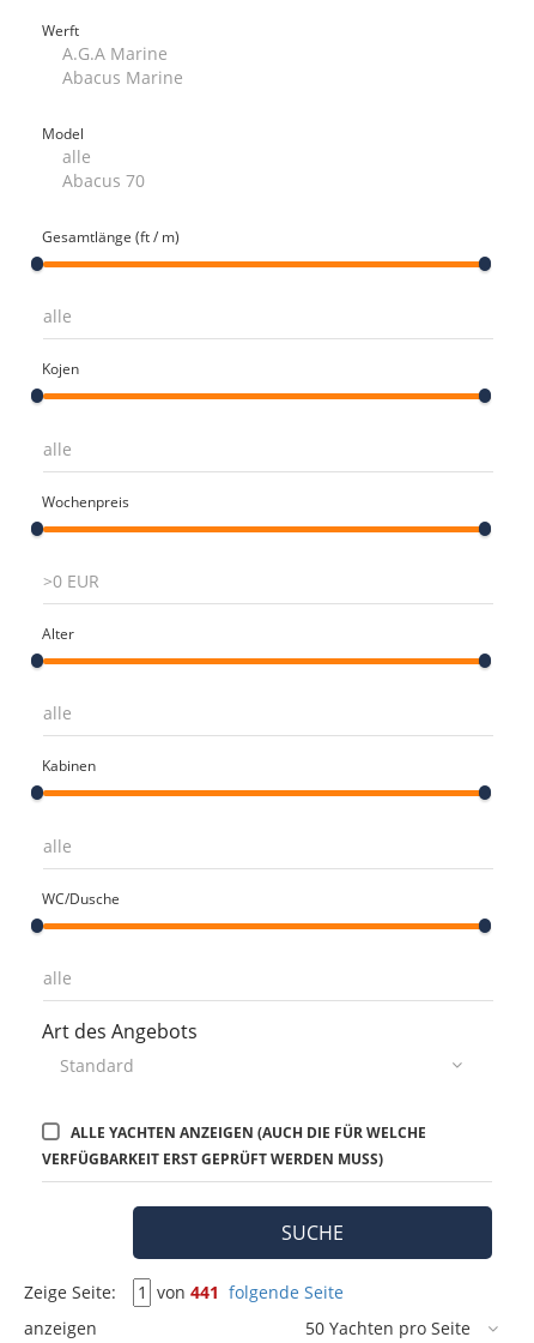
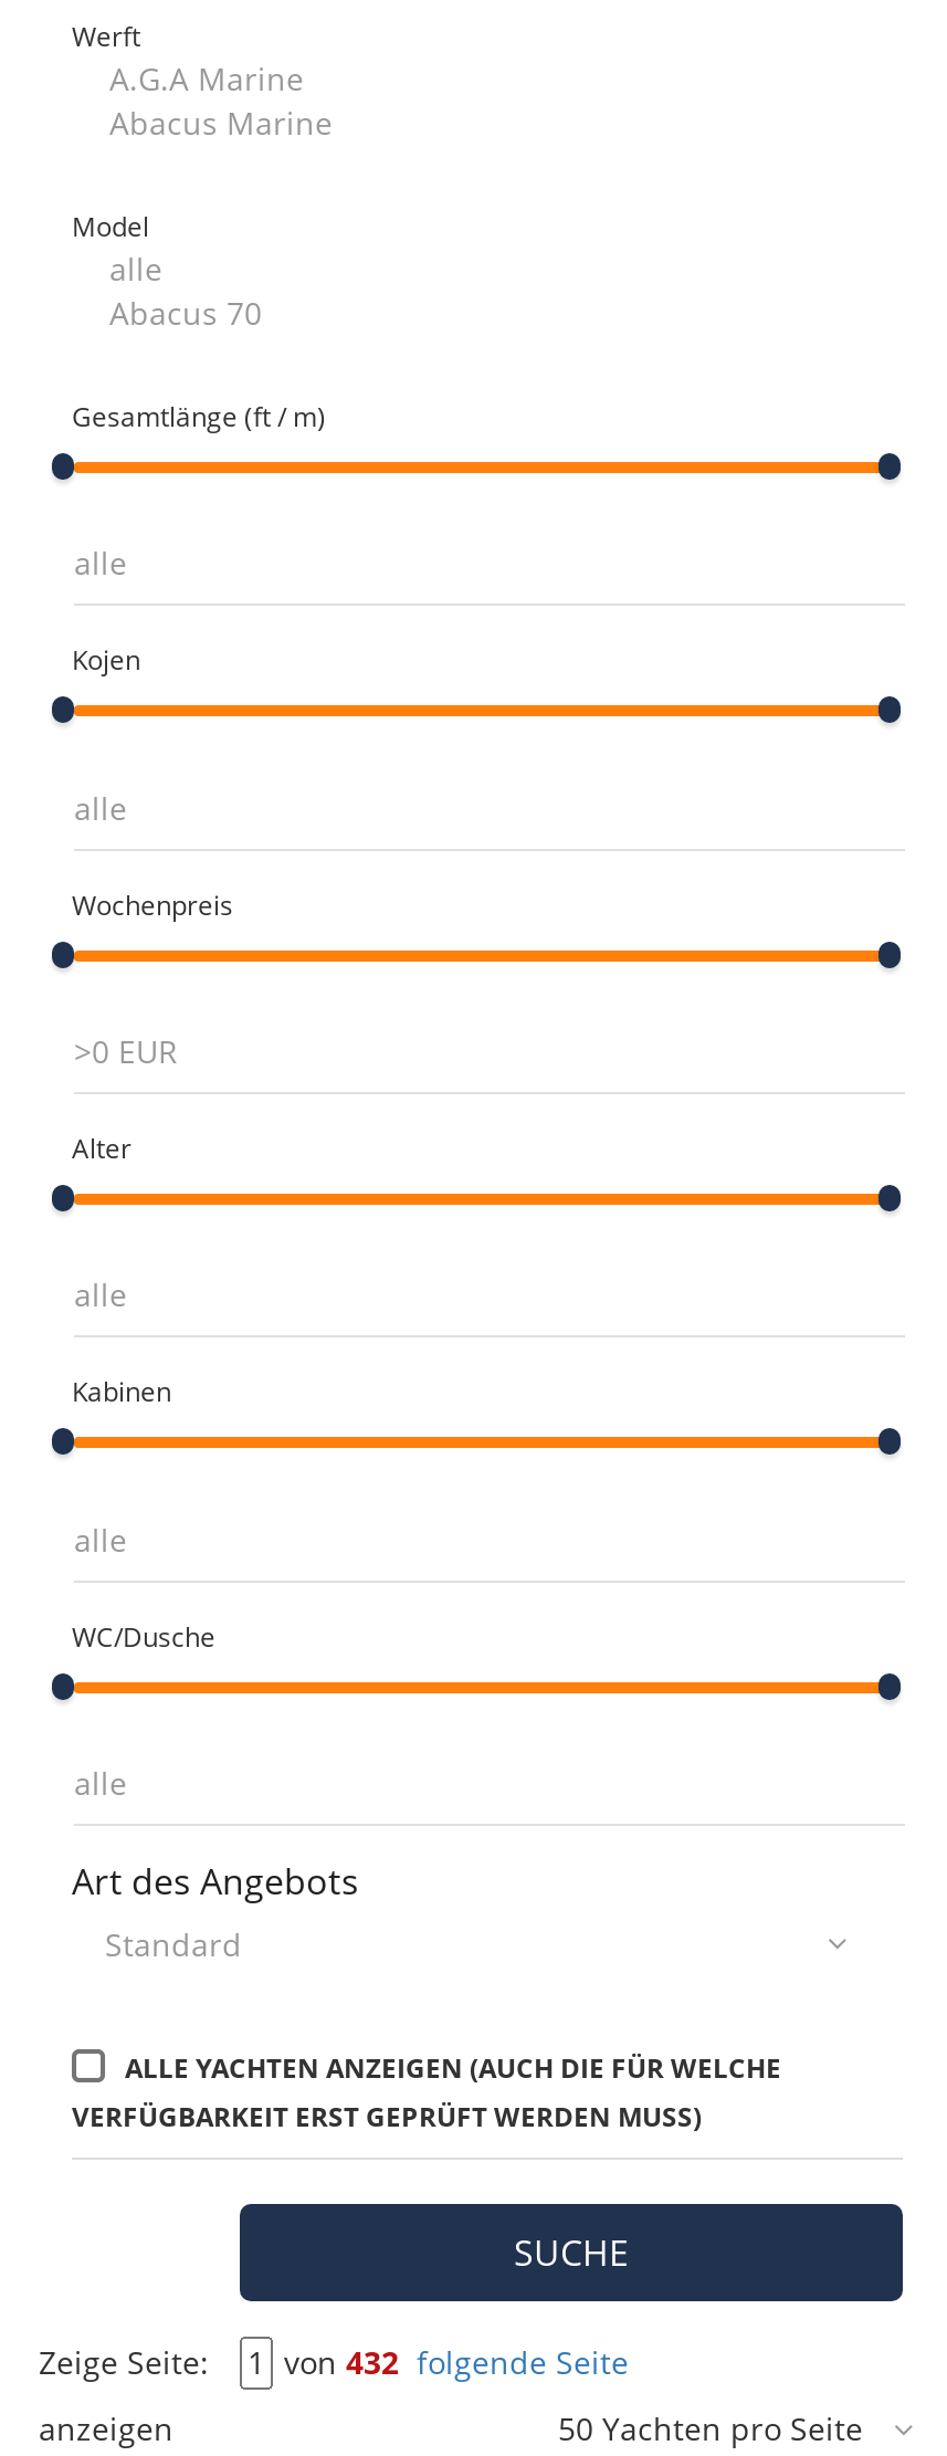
[152,1281,344,1303] von 441 folgende Seite -> [275,2341,629,2383] von 432 folgende Seite

